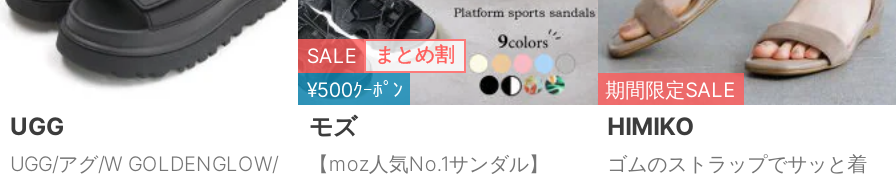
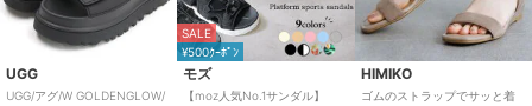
[375,43,455,65] まとめ割 -> none
[605,76,735,100] 期間限定SALE -> none

